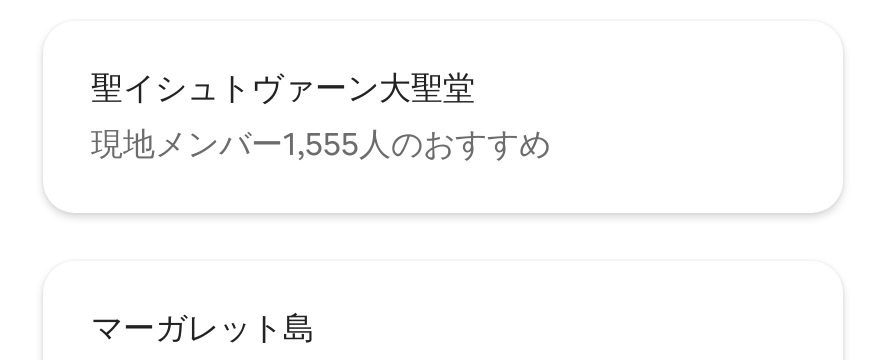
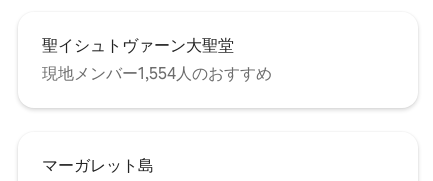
[91,123,551,165] 現地メンバー1,555人のおすすめ -> [42,63,272,84] 現地メンバー1,554人のおすすめ

